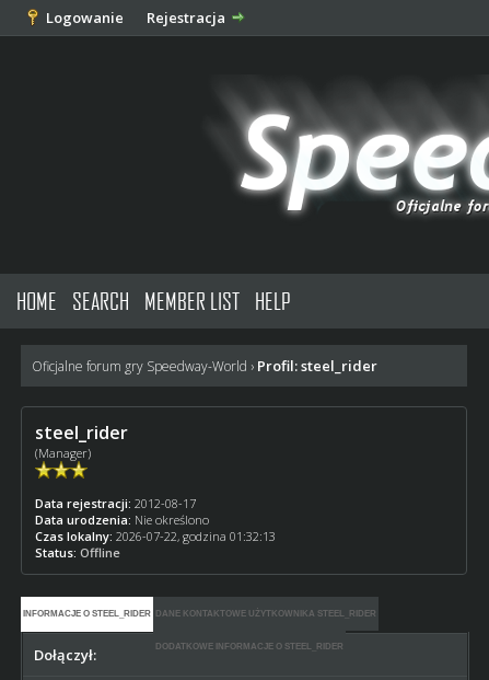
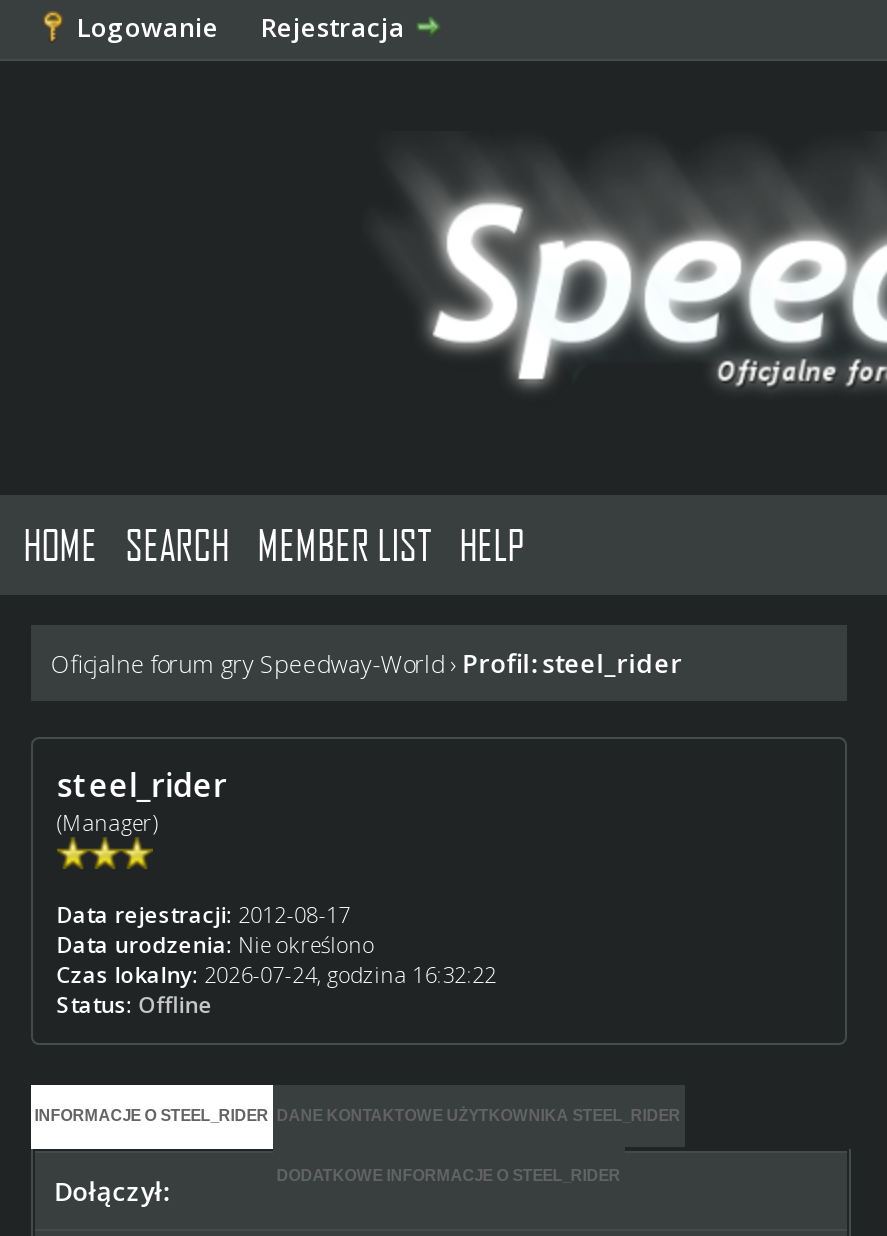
[35,528,275,544] Czas lokalny: 2026-07-22, godzina 01:32:13 -> [56,959,496,989] Czas lokalny: 2026-07-24, godzina 16:32:22

